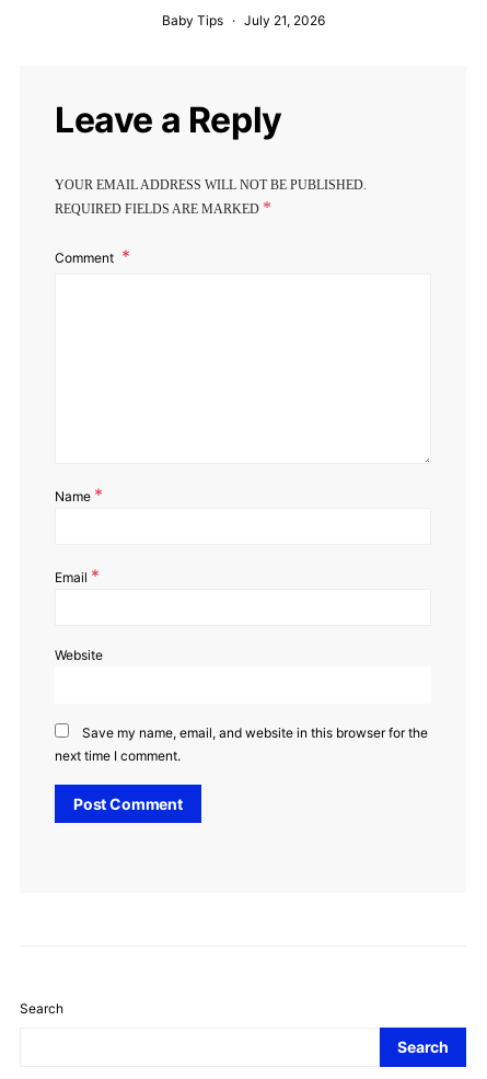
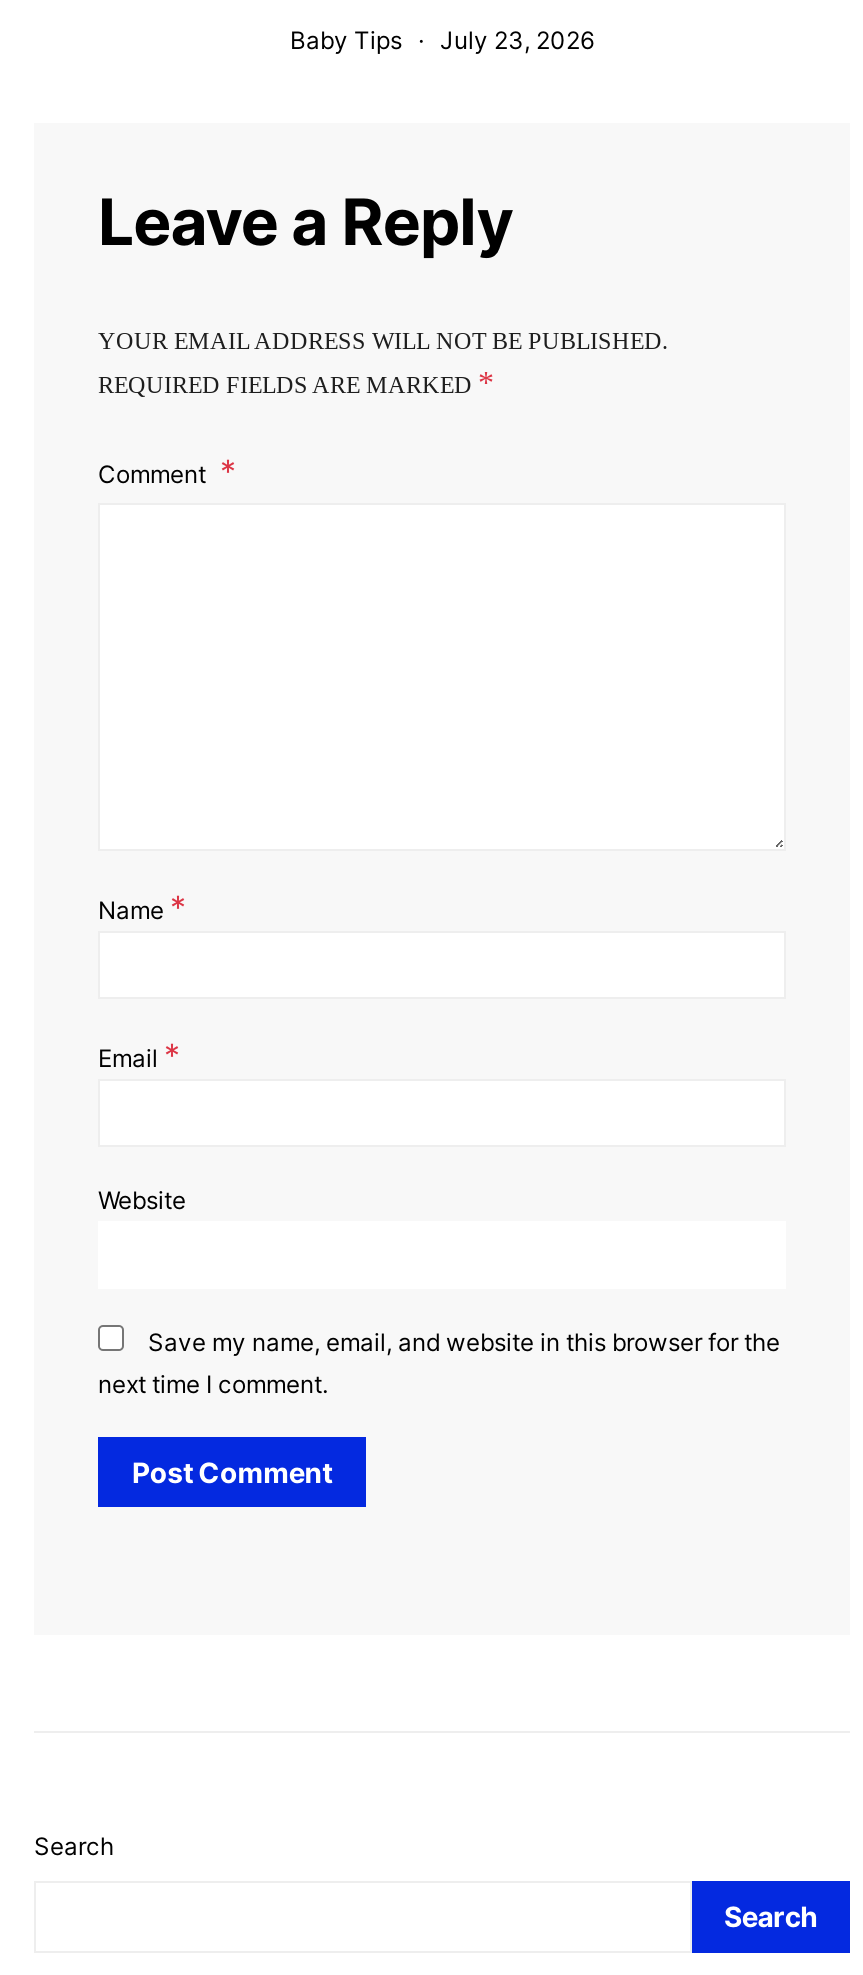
[161,11,324,28] Baby Tips July 21, 2026 -> [290,24,594,54] Baby Tips July 23, 2026

